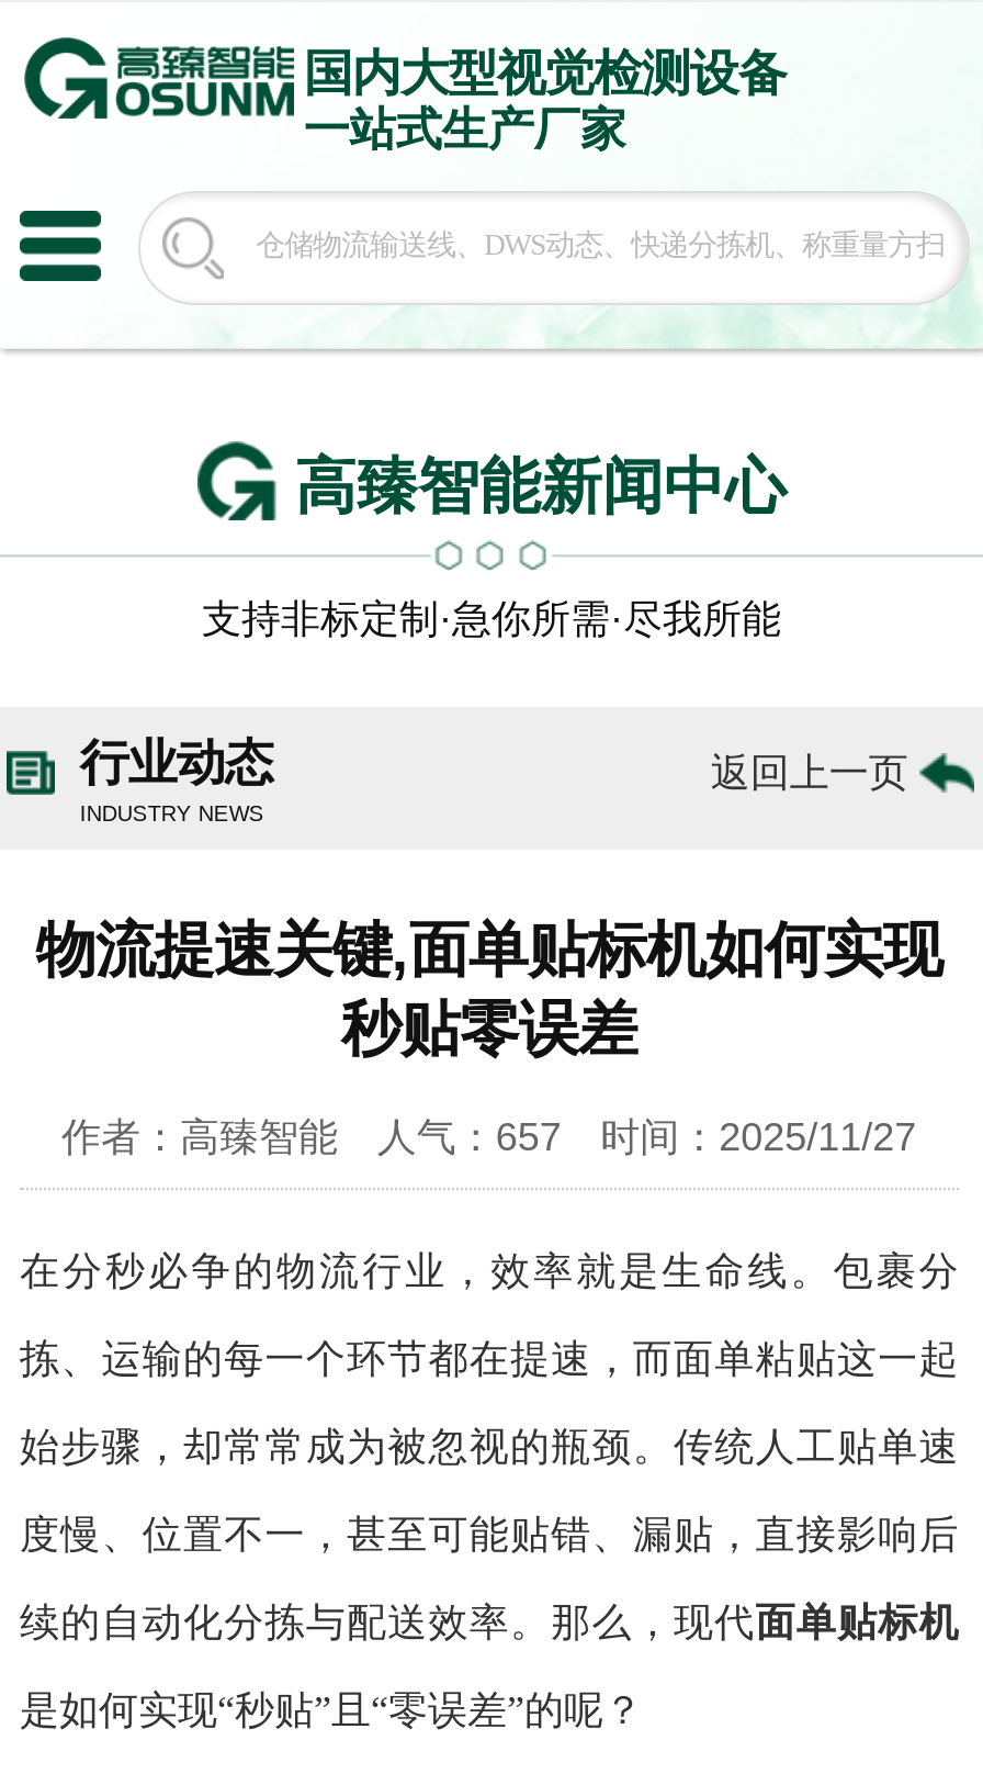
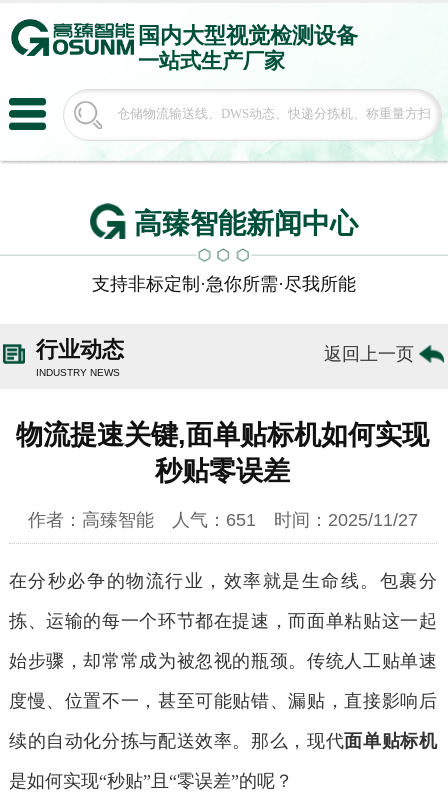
[61,1115,917,1159] 作者：高臻智能 人气：657 时间：2025/11/27 -> [28,510,418,530] 作者：高臻智能 人气：651 时间：2025/11/27

